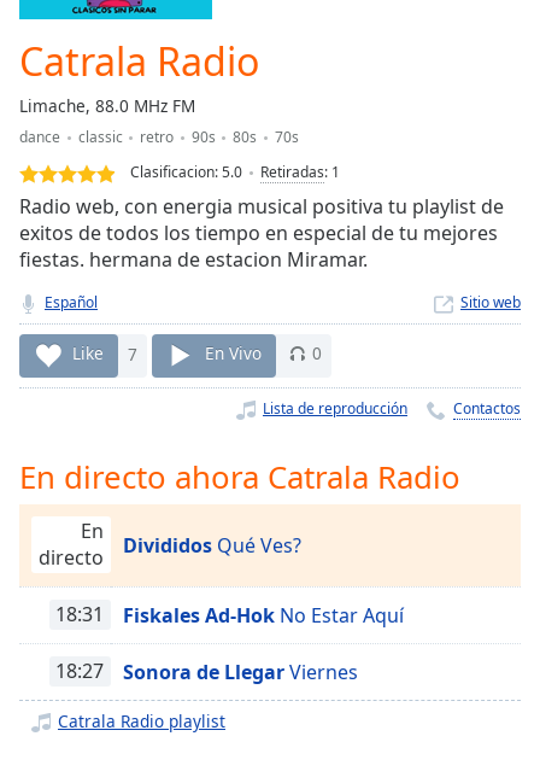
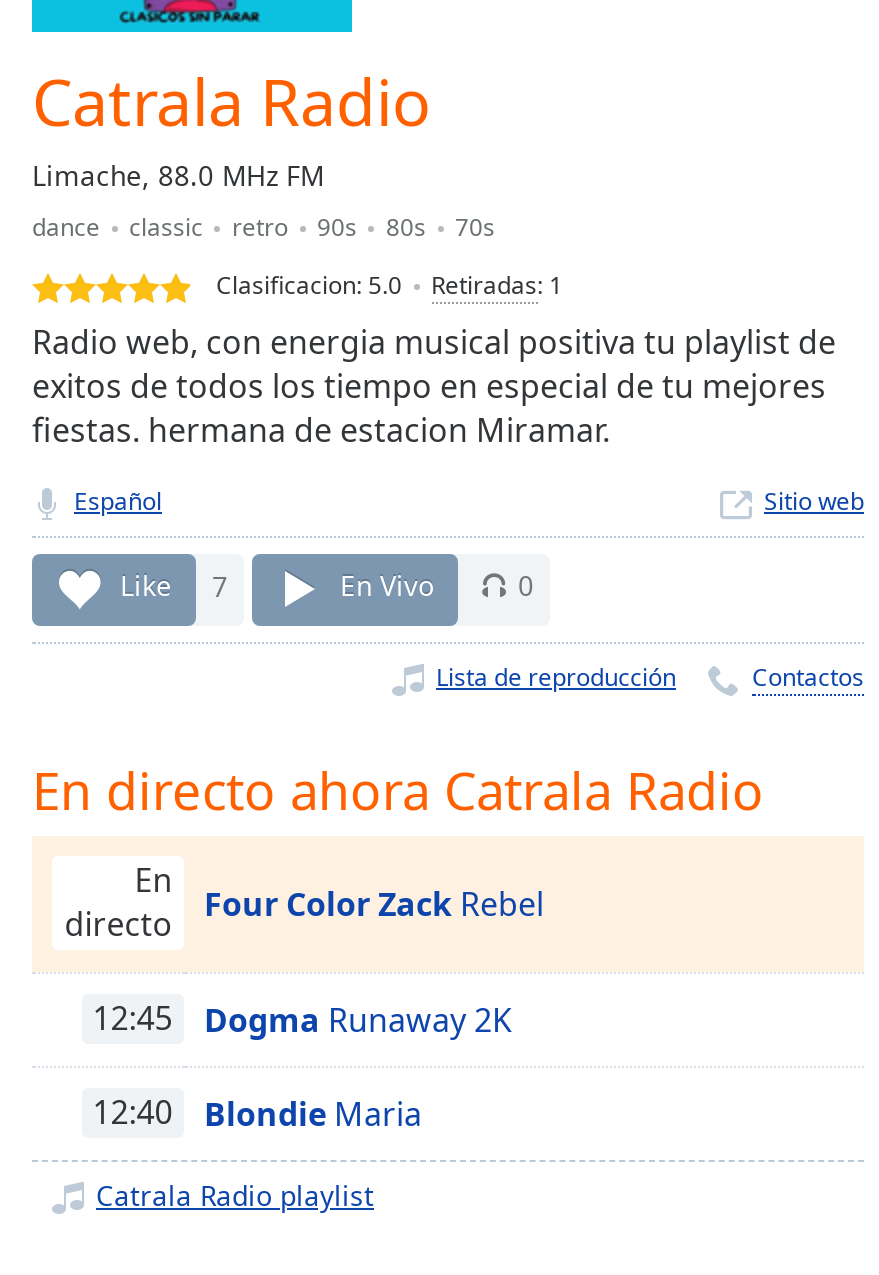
[123,532,301,558] Divididos Qué Ves? -> [204,881,544,925] Four Color Zack Rebel
[56,601,404,628] 18:31 | Fiskales Ad-Hok No Estar Aquí -> [92,997,512,1041] 12:45 | Dogma Runaway 2K
[56,658,358,685] 18:27 | Sonora de Llegar Viernes -> [92,1091,422,1135] 12:40 | Blondie Maria

